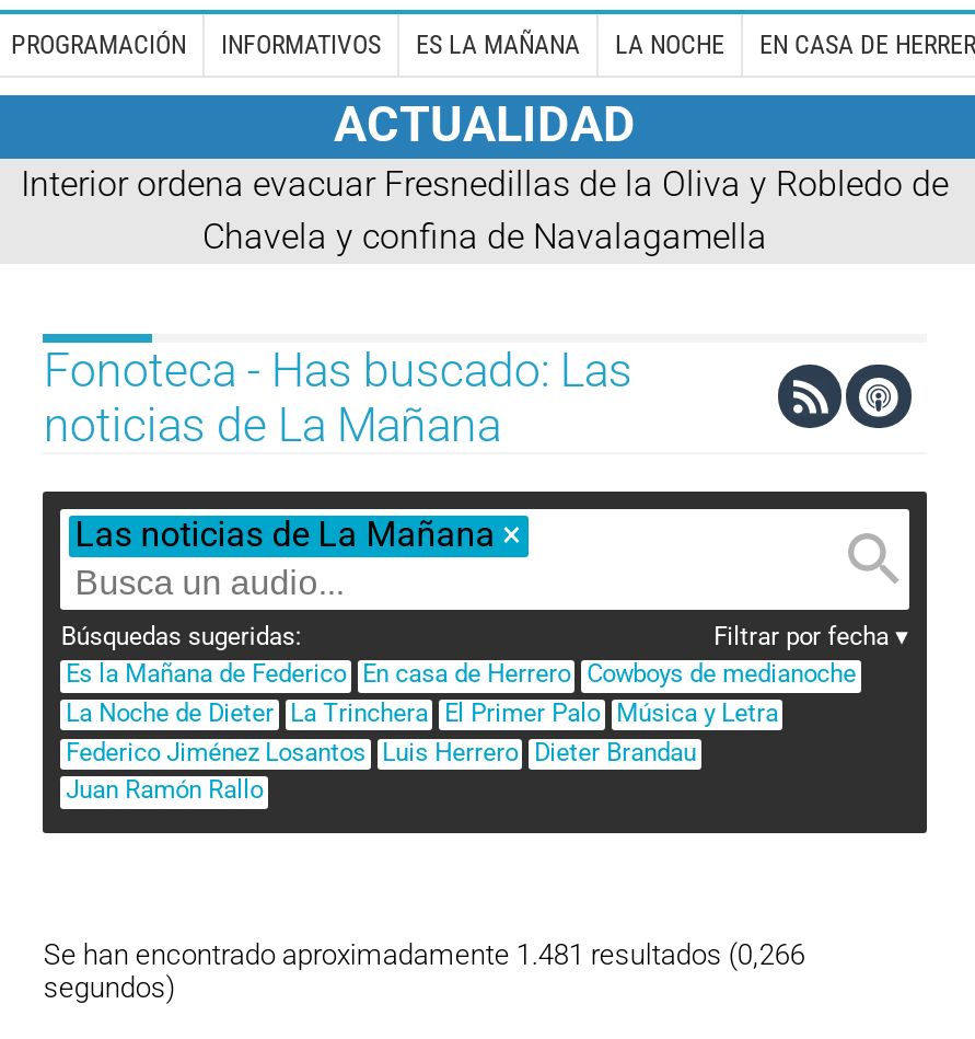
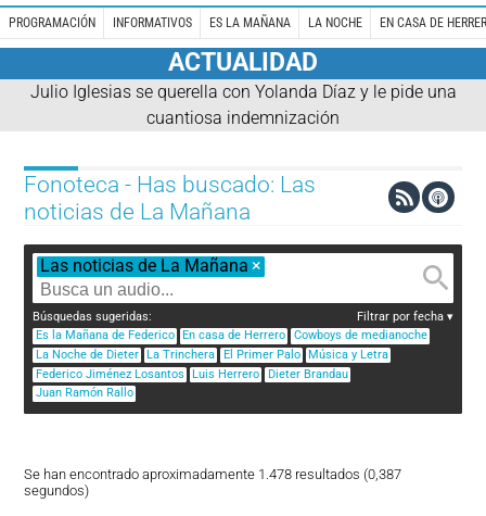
[21,162,949,256] Interior ordena evacuar Fresnedillas de la Oliva y Robledo de | Chavela y confina de Navalagamella -> [30,81,456,128] Julio Iglesias se querella con Yolanda Díaz y le pide una | cuantiosa indemnización
[44,939,805,972] Se han encontrado aproximadamente 1.481 resultados (0,266 -> [24,466,402,483] Se han encontrado aproximadamente 1.478 resultados (0,387

